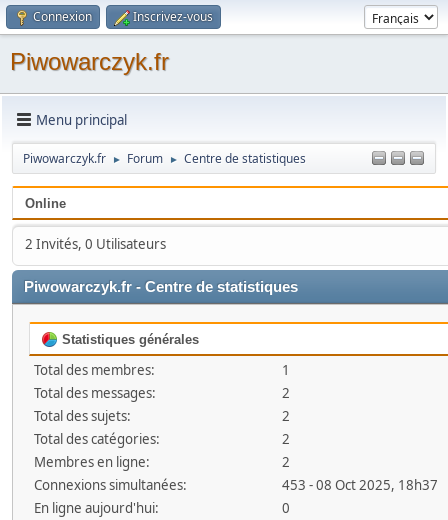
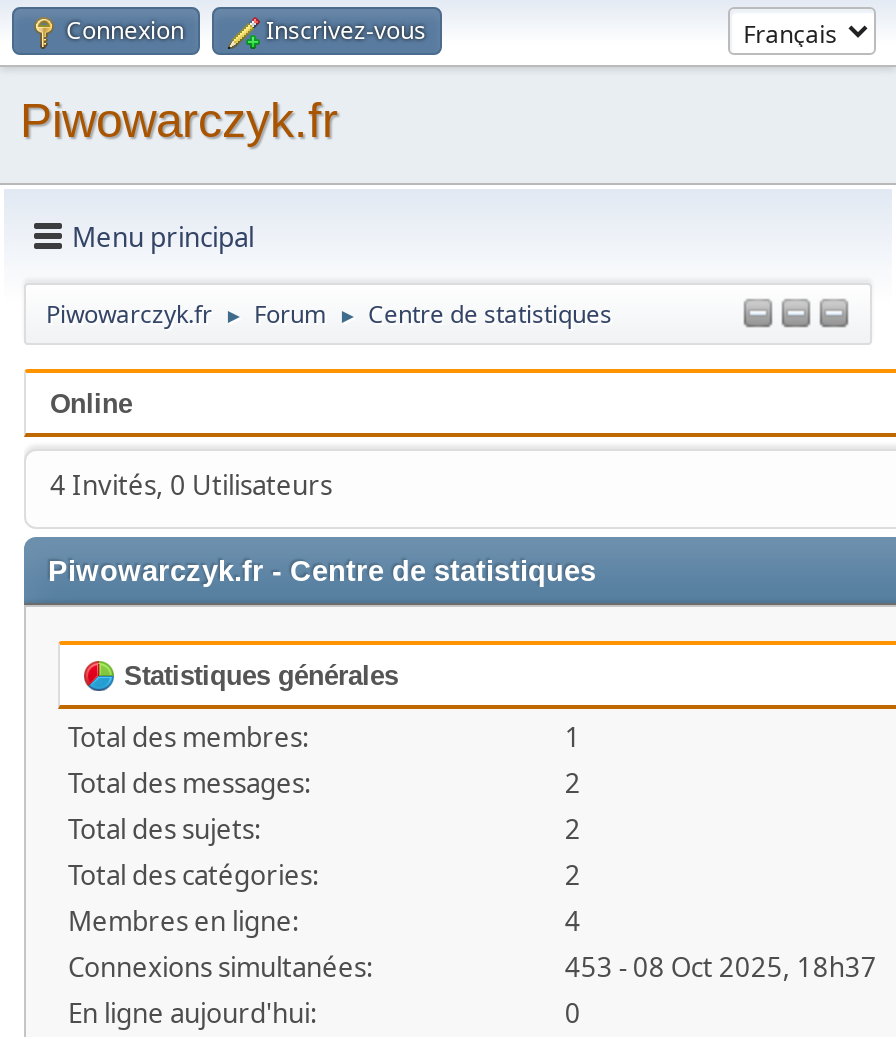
[25,235,166,253] 2 Invités, 0 Utilisateurs -> [50,467,332,503] 4 Invités, 0 Utilisateurs
[282,453,290,471] 2 -> [565,903,581,939] 4

